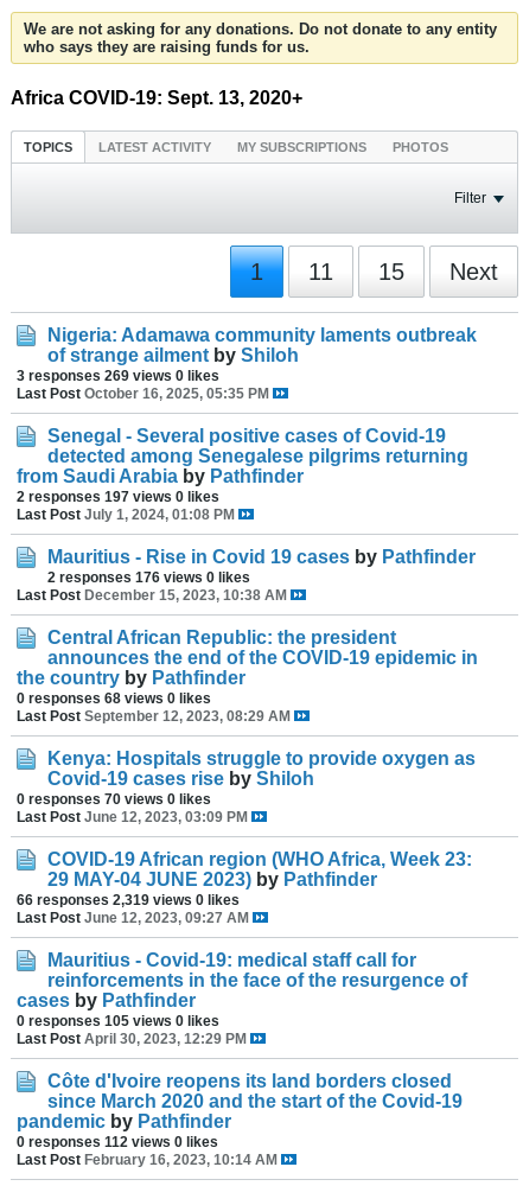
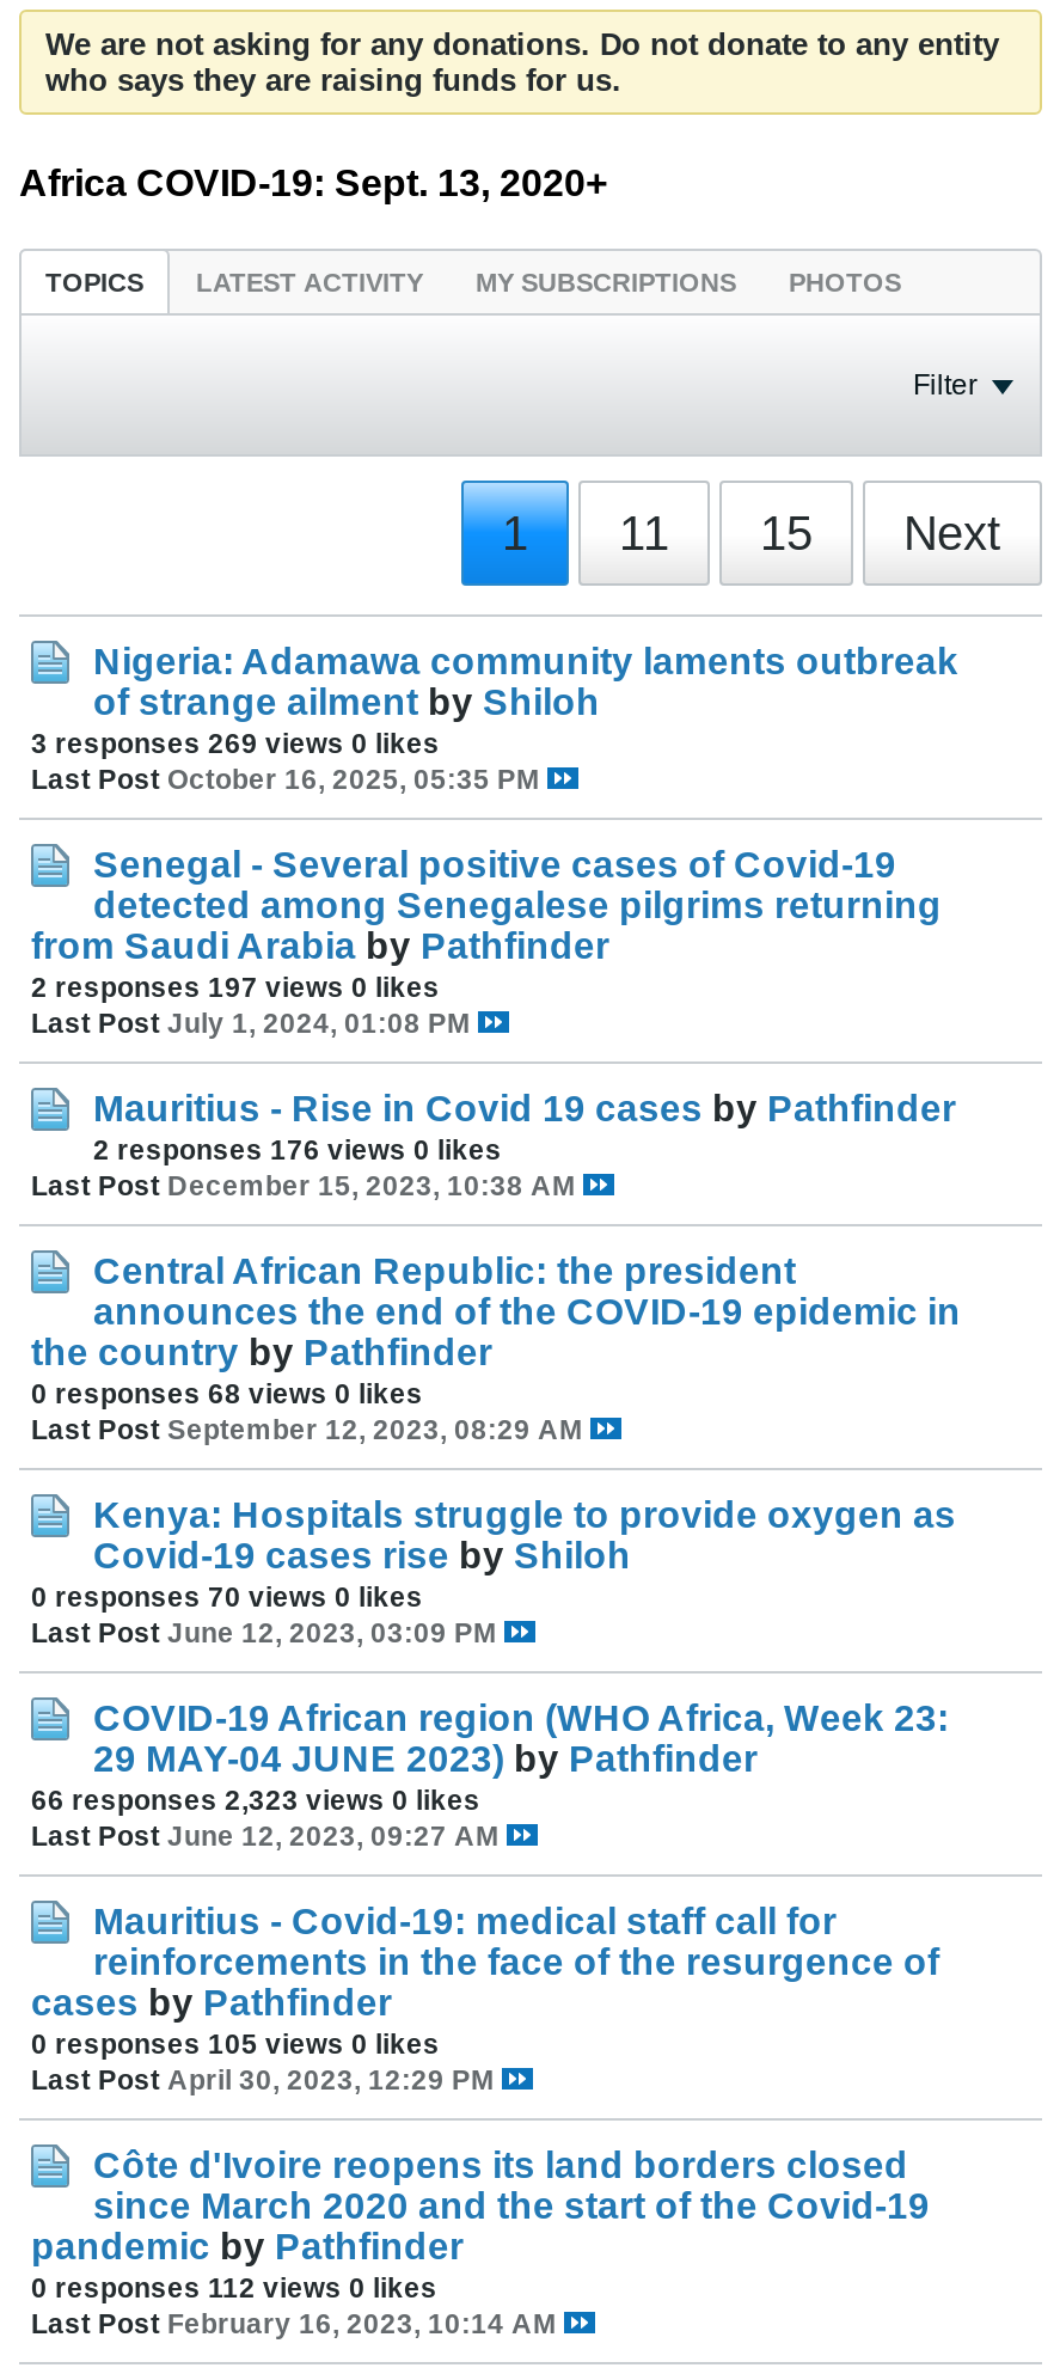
[17,892,240,907] 66 responses 2,319 views 0 likes -> [31,1783,480,1815] 66 responses 2,323 views 0 likes

